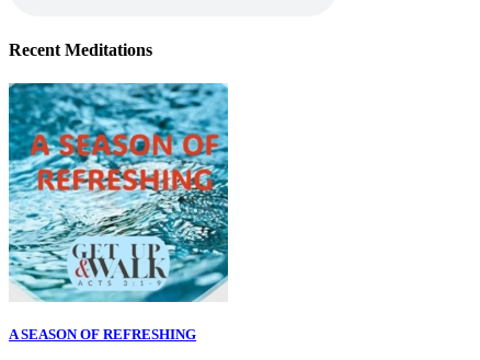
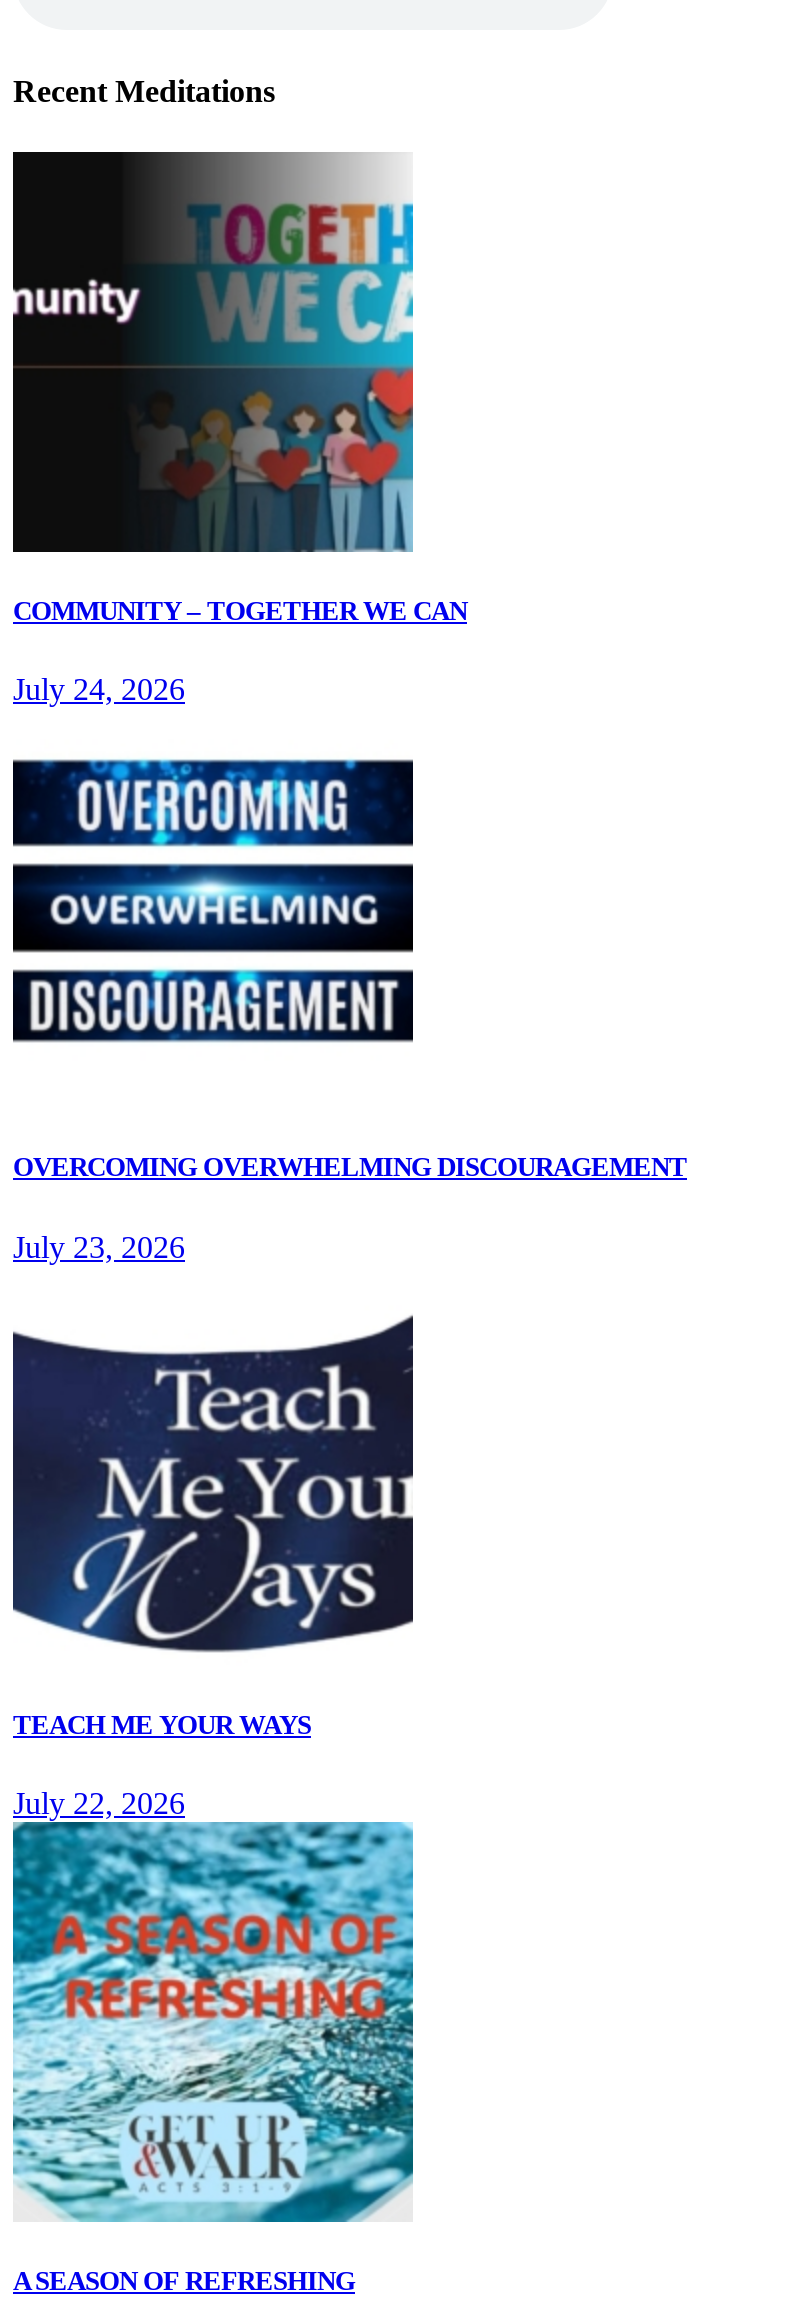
none -> [11,150,467,706] [image] | COMMUNITY – TOGETHER WE CAN | July 24, 2026
none -> [11,1316,415,1820] [image] | TEACH ME YOUR WAYS | July 22, 2026
none -> [11,758,415,848] [image]
none -> [11,862,415,954] [image]
none -> [11,968,415,1044] [image]
none -> [13,1153,687,1263] OVERCOMING OVERWHELMING DISCOURAGEMENT | July 23, 2026

